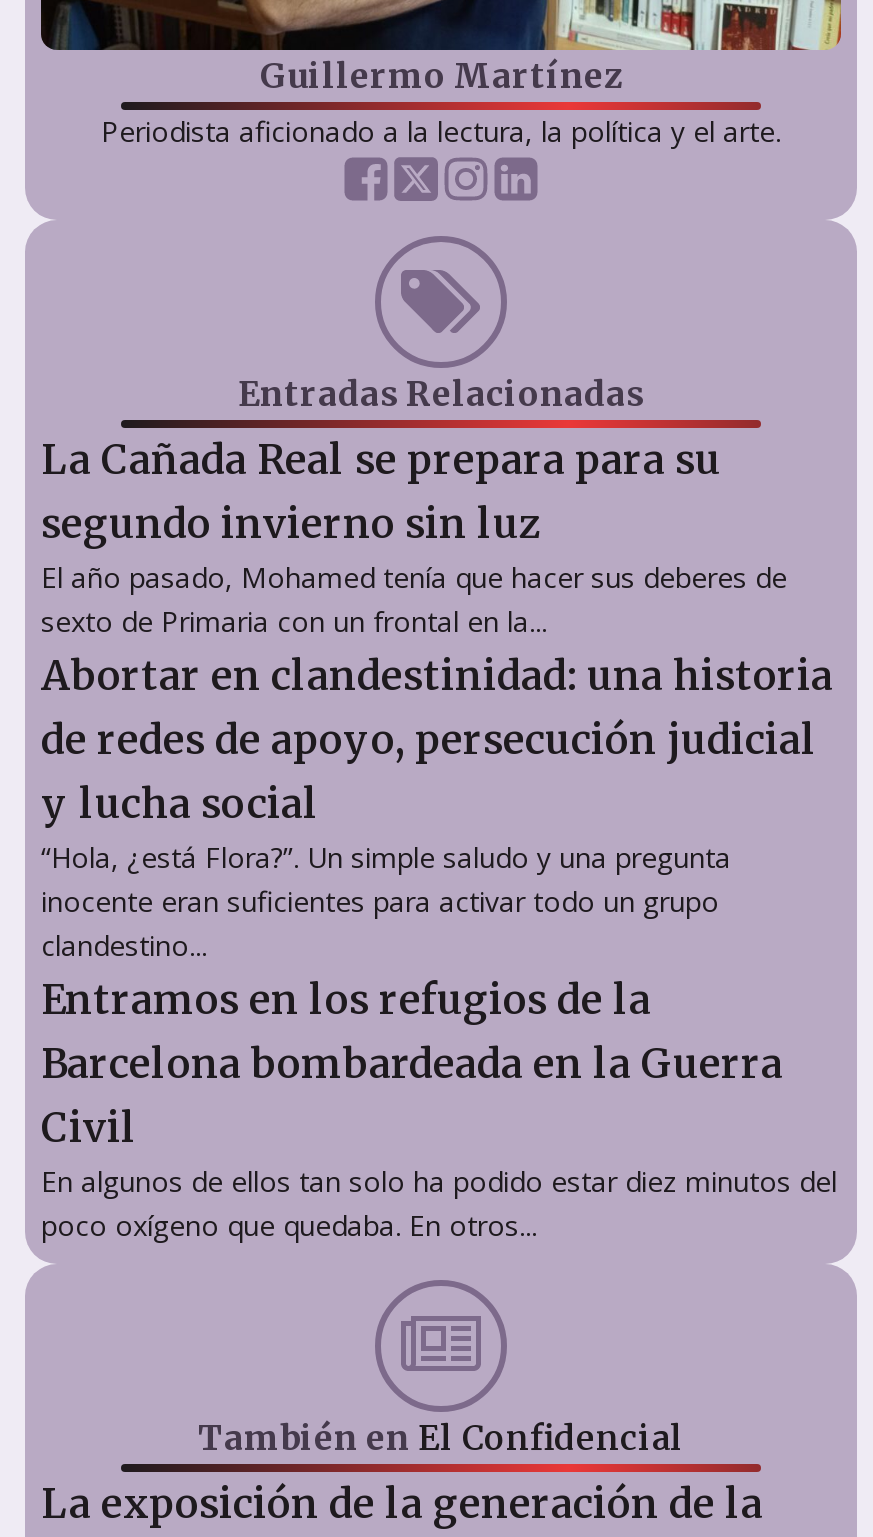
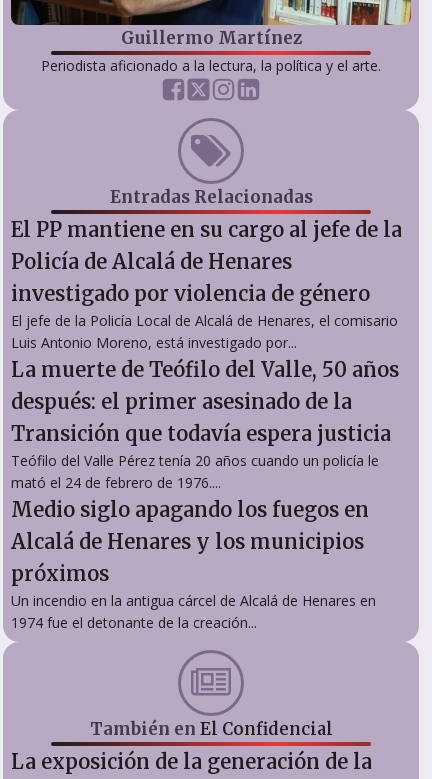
[41,433,837,1243] La Cañada Real se prepara para su | segundo invierno sin luz | El año pasado, Mohamed tenía que hacer sus deberes de | sexto de Primaria con un frontal en la... | Abortar en clandestinidad: una historia | de redes de apoyo, persecución judicial | y lucha social | “Hola, ¿está Flora?”. Un simple saludo y una pregunta | inocente eran suficientes para activar todo un grupo | clandestino... | Entramos en los refugios de la | Barcelona bombardeada en la Guerra | Civil | En algunos de ellos tan solo ha podido estar diez minutos del | poco oxígeno que quedaba. En otros... -> [11,217,402,632] El PP mantiene en su cargo al jefe de la | Policía de Alcalá de Henares | investigado por violencia de género | El jefe de la Policía Local de Alcalá de Henares, el comisario | Luis Antonio Moreno, está investigado por... | La muerte de Teófilo del Valle, 50 años | después: el primer asesinado de la | Transición que todavía espera justicia | Teófilo del Valle Pérez tenía 20 años cuando un policía le | mató el 24 de febrero de 1976.... | Medio siglo apagando los fuegos en | Alcalá de Henares y los municipios | próximos | Un incendio en la antigua cárcel de Alcalá de Henares en | 1974 fue el detonante de la creación...

